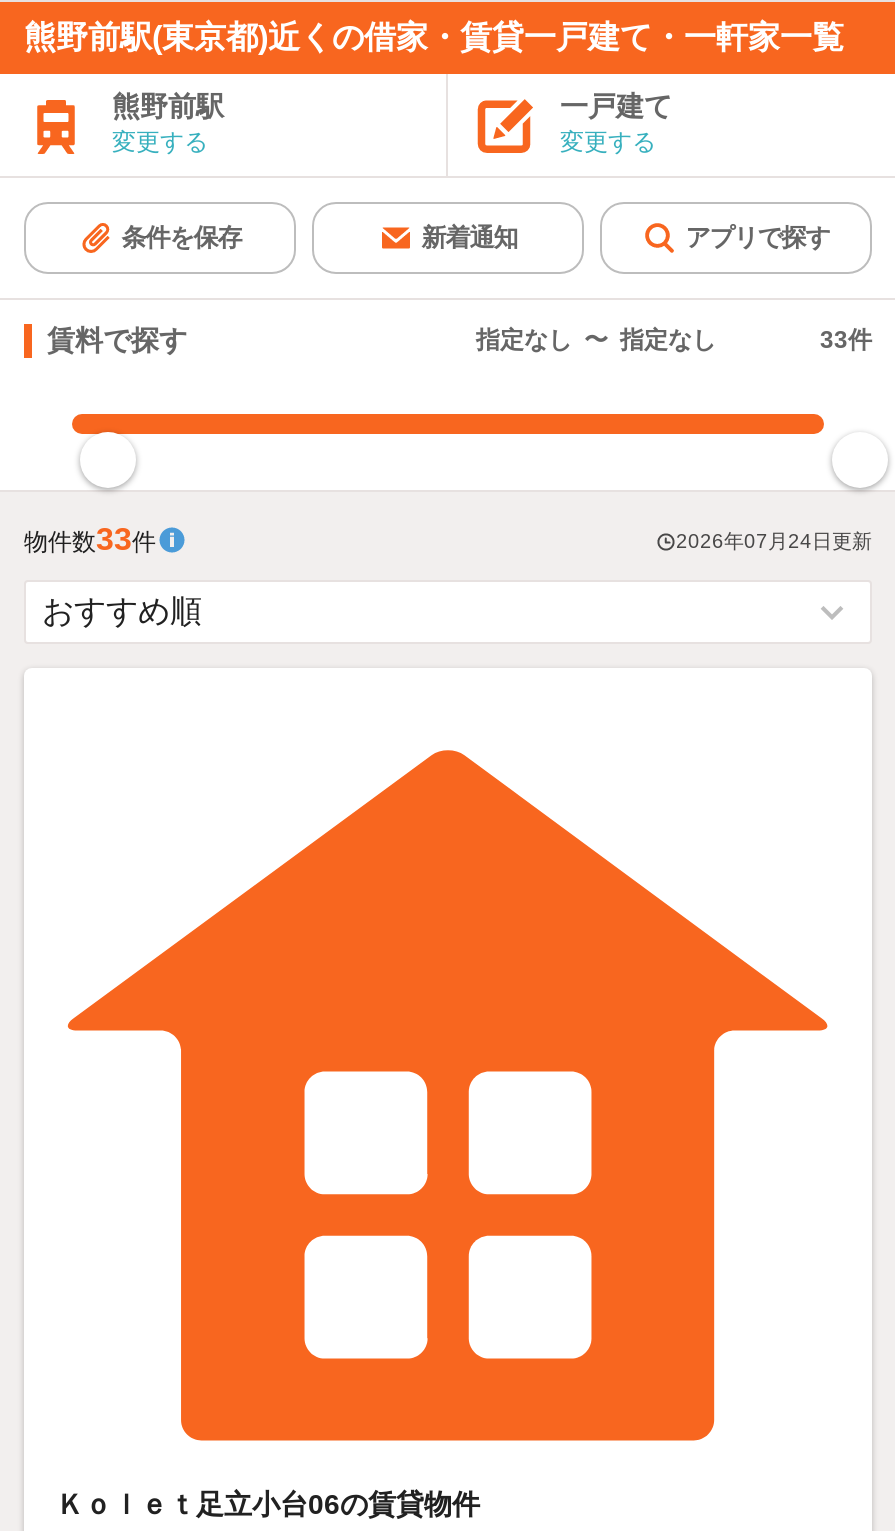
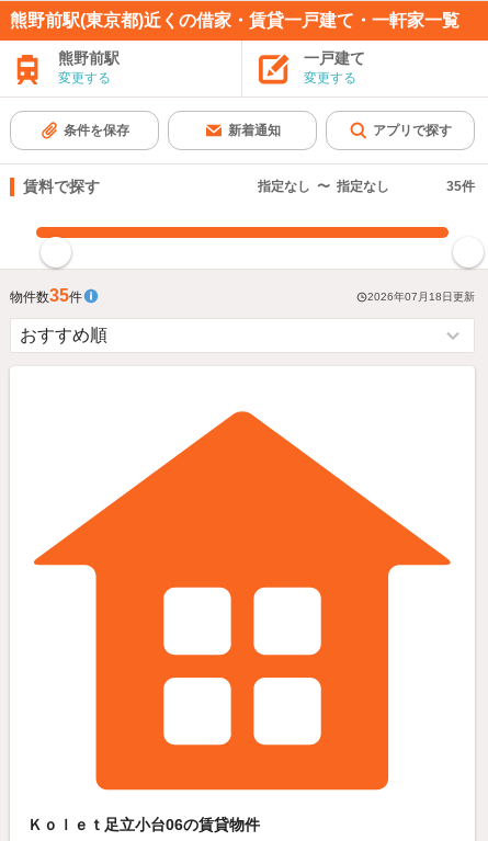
[820,326,872,354] 33件 -> [446,179,475,194] 35件
[24,522,156,556] 物件数33件 -> [10,286,82,305] 物件数35件
[676,531,872,553] 2026年07月24日更新 -> [367,291,475,303] 2026年07月18日更新

